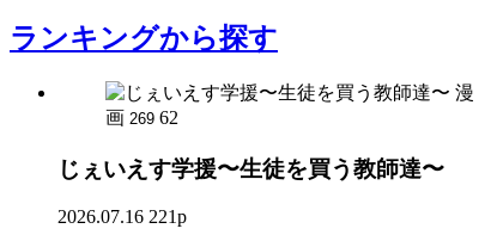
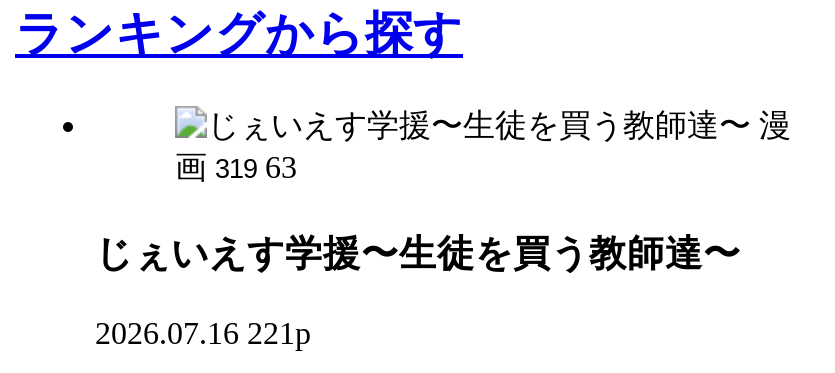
[105,107,178,128] 画 269 62 -> [175,150,297,184] 画 319 63

